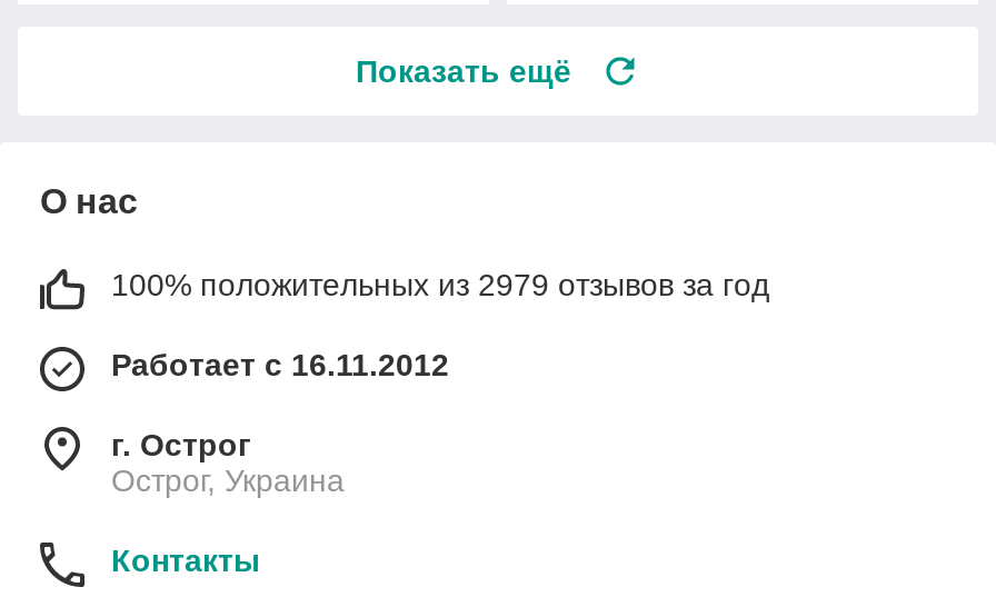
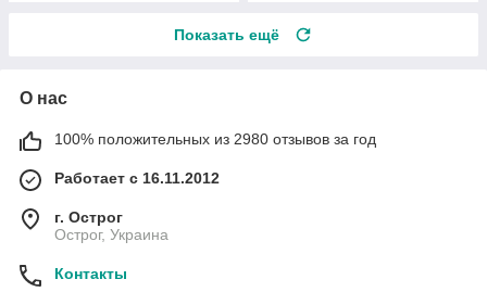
[111,266,769,302] 100% положительных из 2979 отзывов за год -> [54,130,376,147] 100% положительных из 2980 отзывов за год

